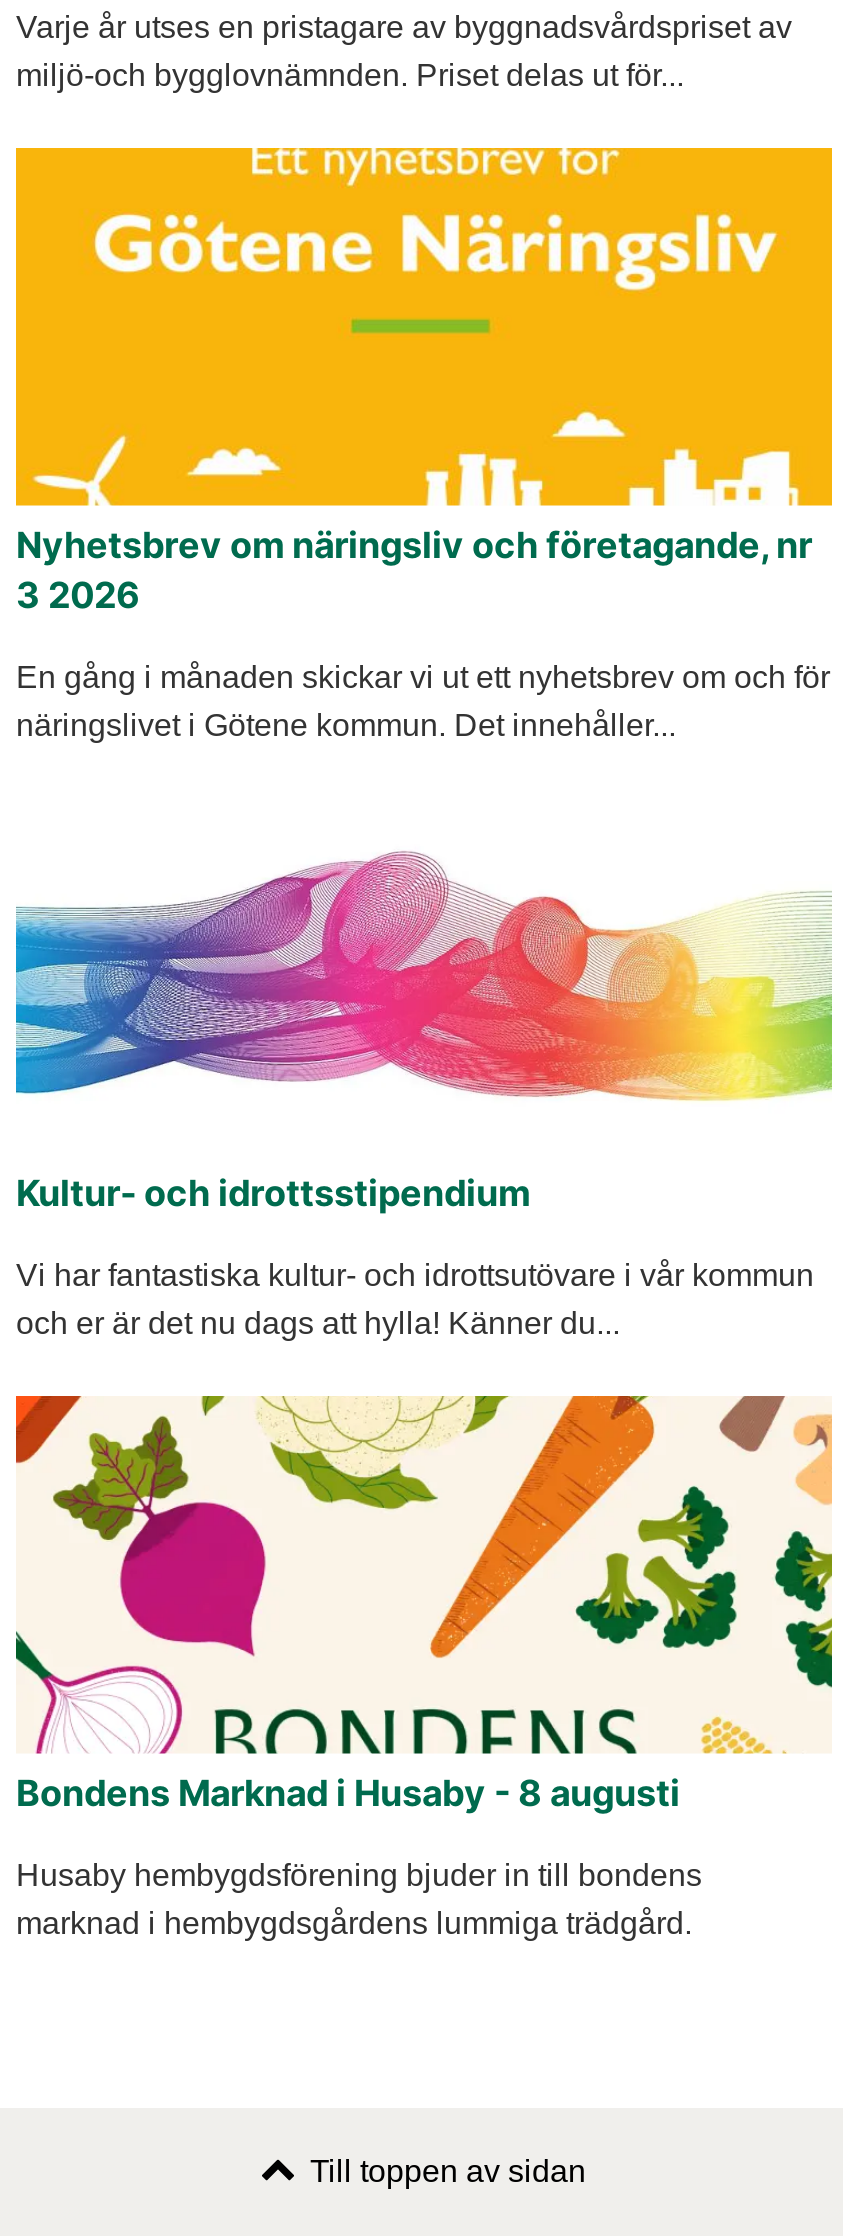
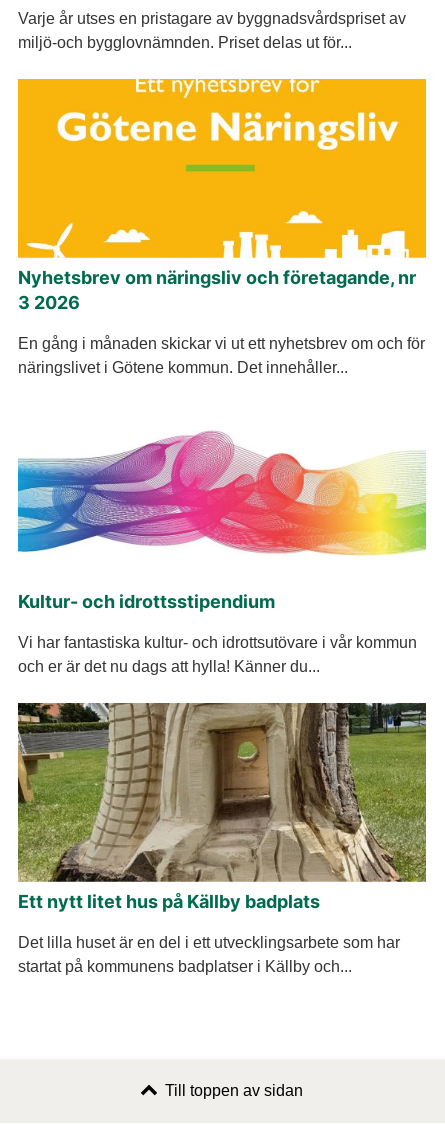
[14,1394,834,1813] [image] | Bondens Marknad i Husaby - 8 augusti -> [17,702,427,912] [image] | Ett nytt litet hus på Källby badplats
[16,1857,702,1939] Husaby hembygdsförening bjuder in till bondens | marknad i hembygdsgårdens lummiga trädgård. -> [18,934,400,975] Det lilla huset är en del i ett utvecklingsarbete som har | startat på kommunens badplatser i Källby och...

